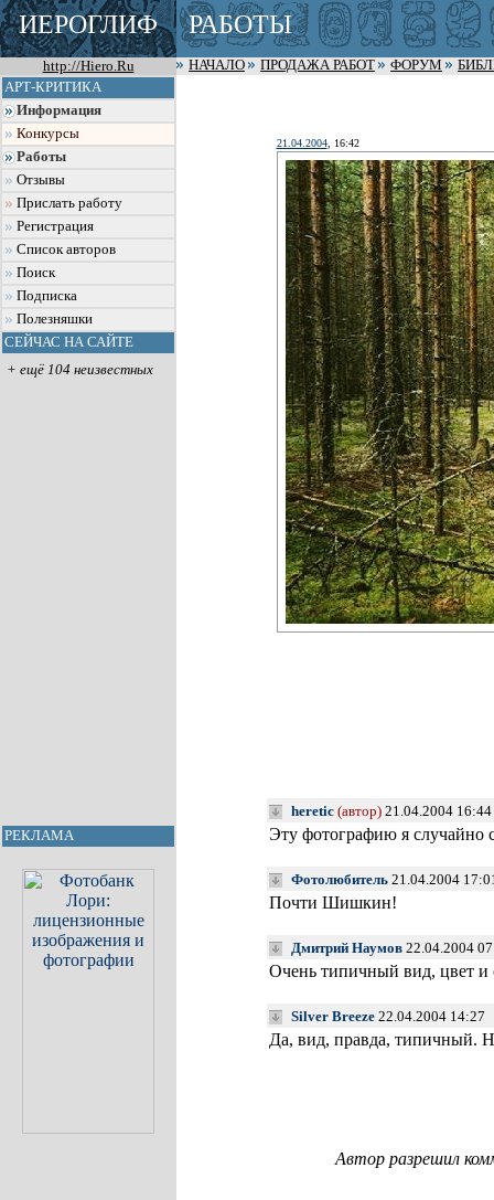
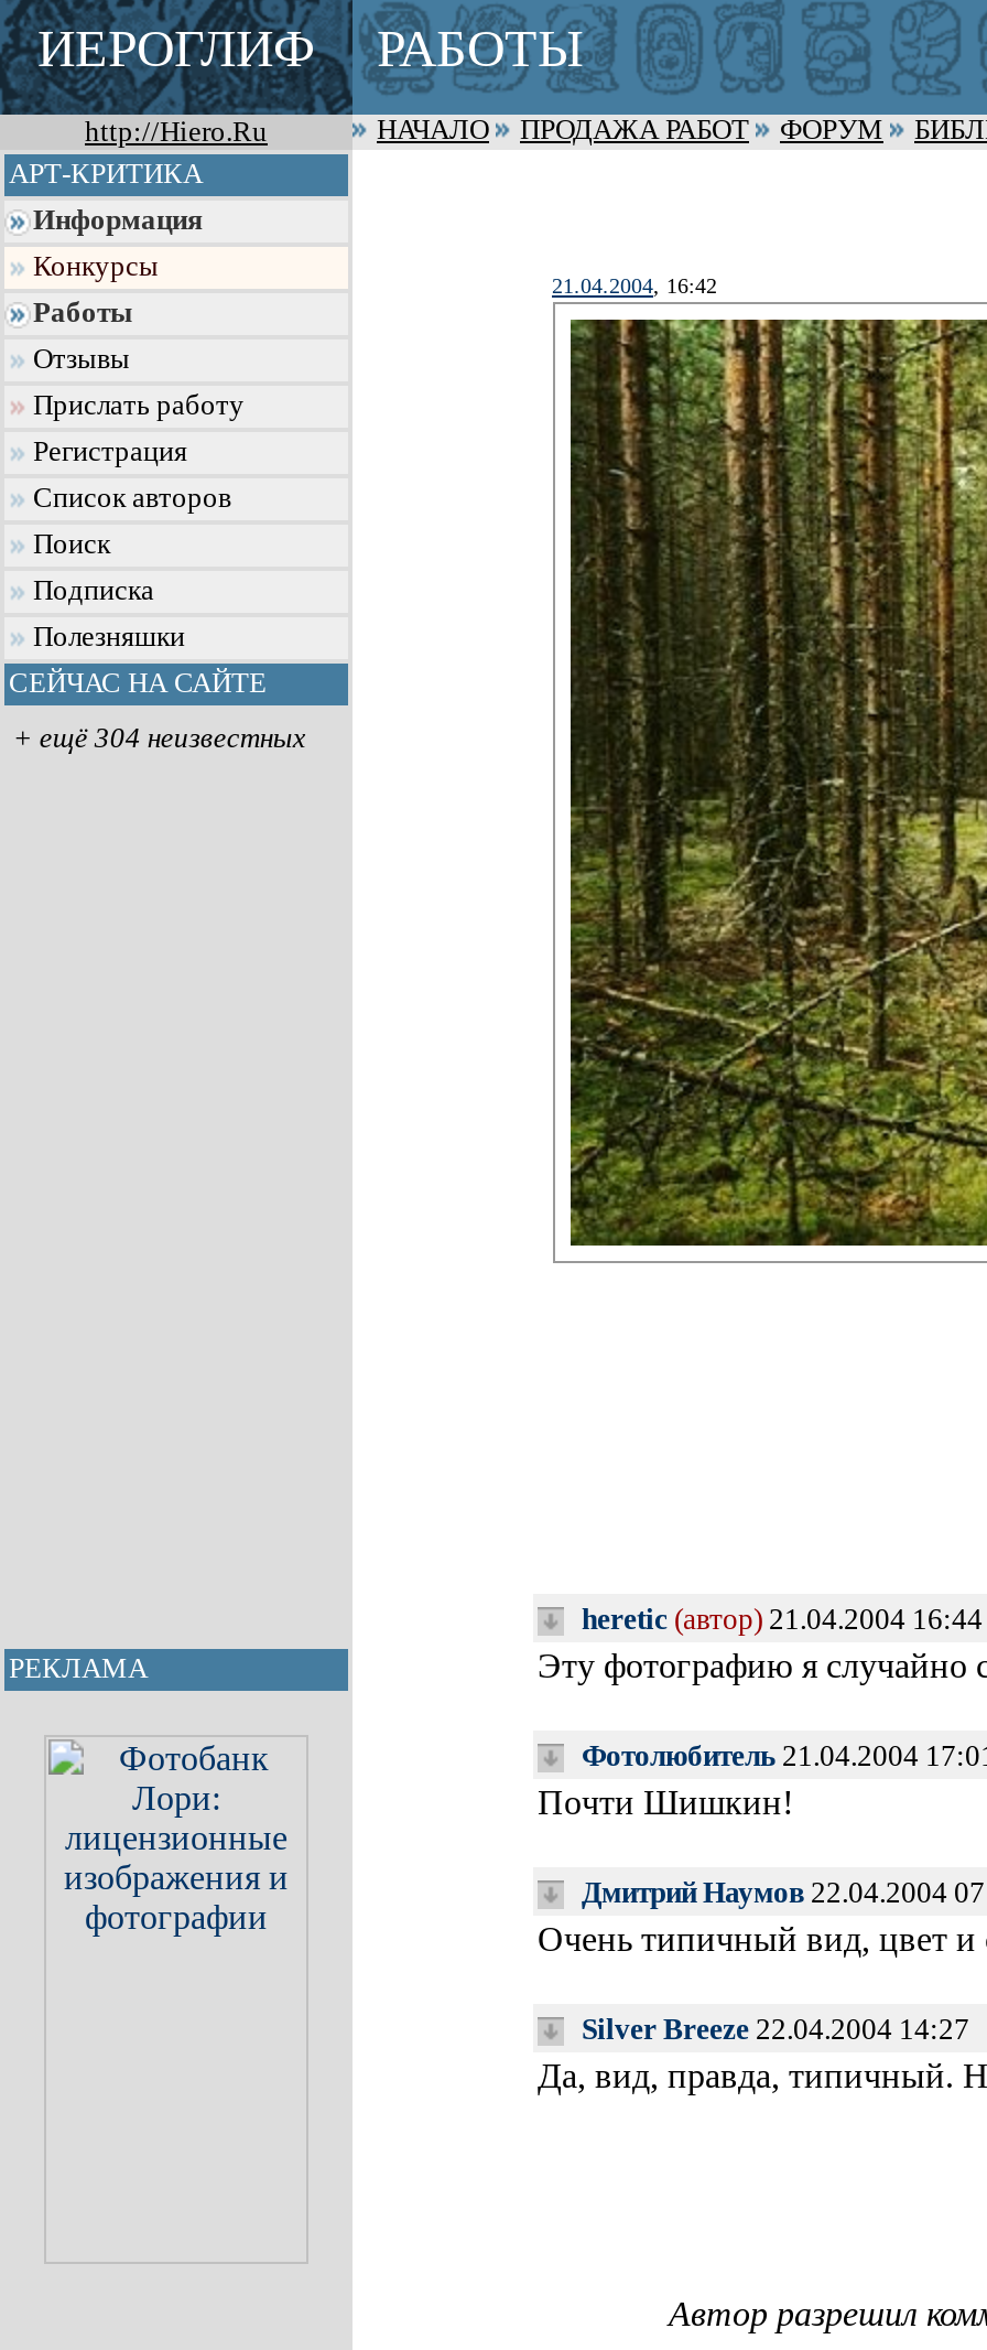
[7,362,153,377] + ещё 104 неизвестных -> [13,723,306,754] + ещё 304 неизвестных

